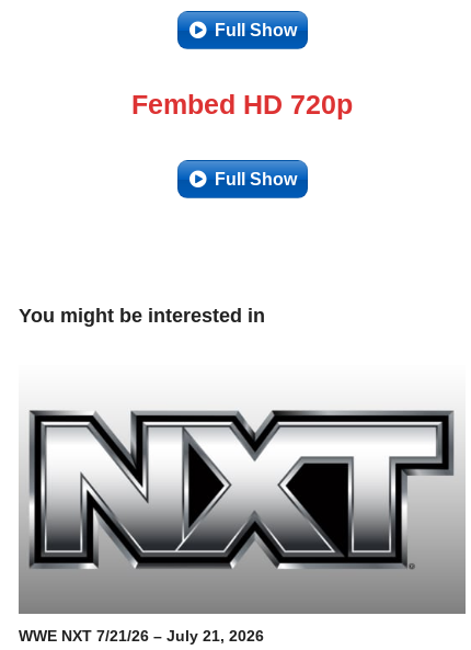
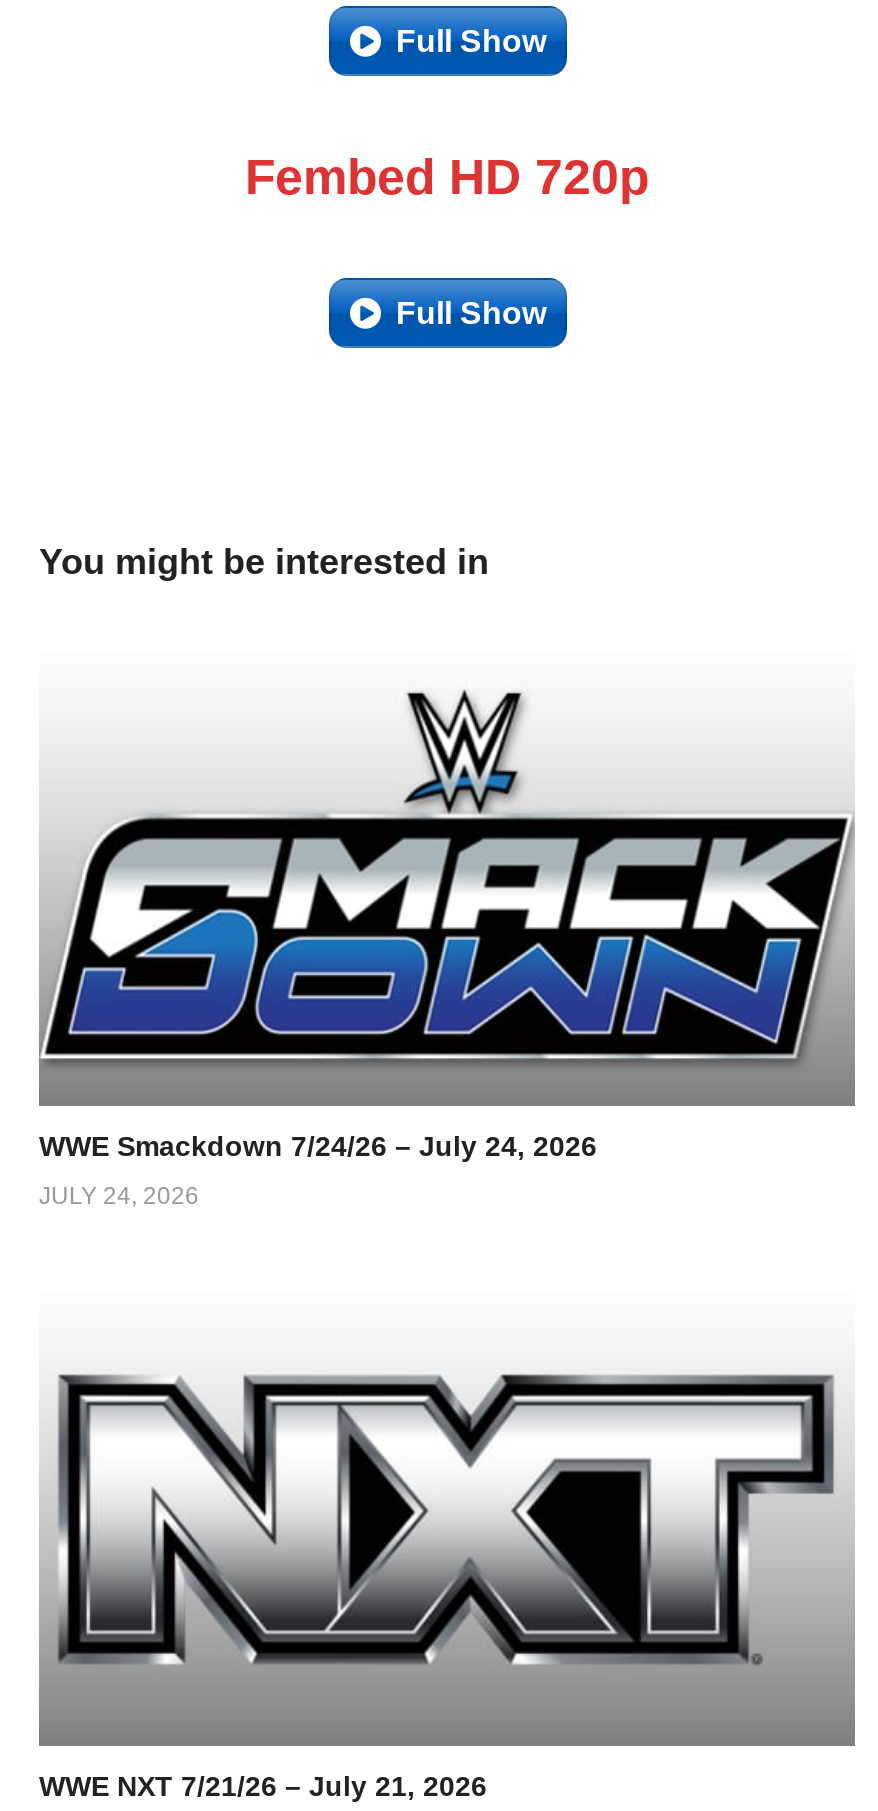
none -> [39,690,853,1210] [image] | WWE Smackdown 7/24/26 – July 24, 2026 | JULY 24, 2026

